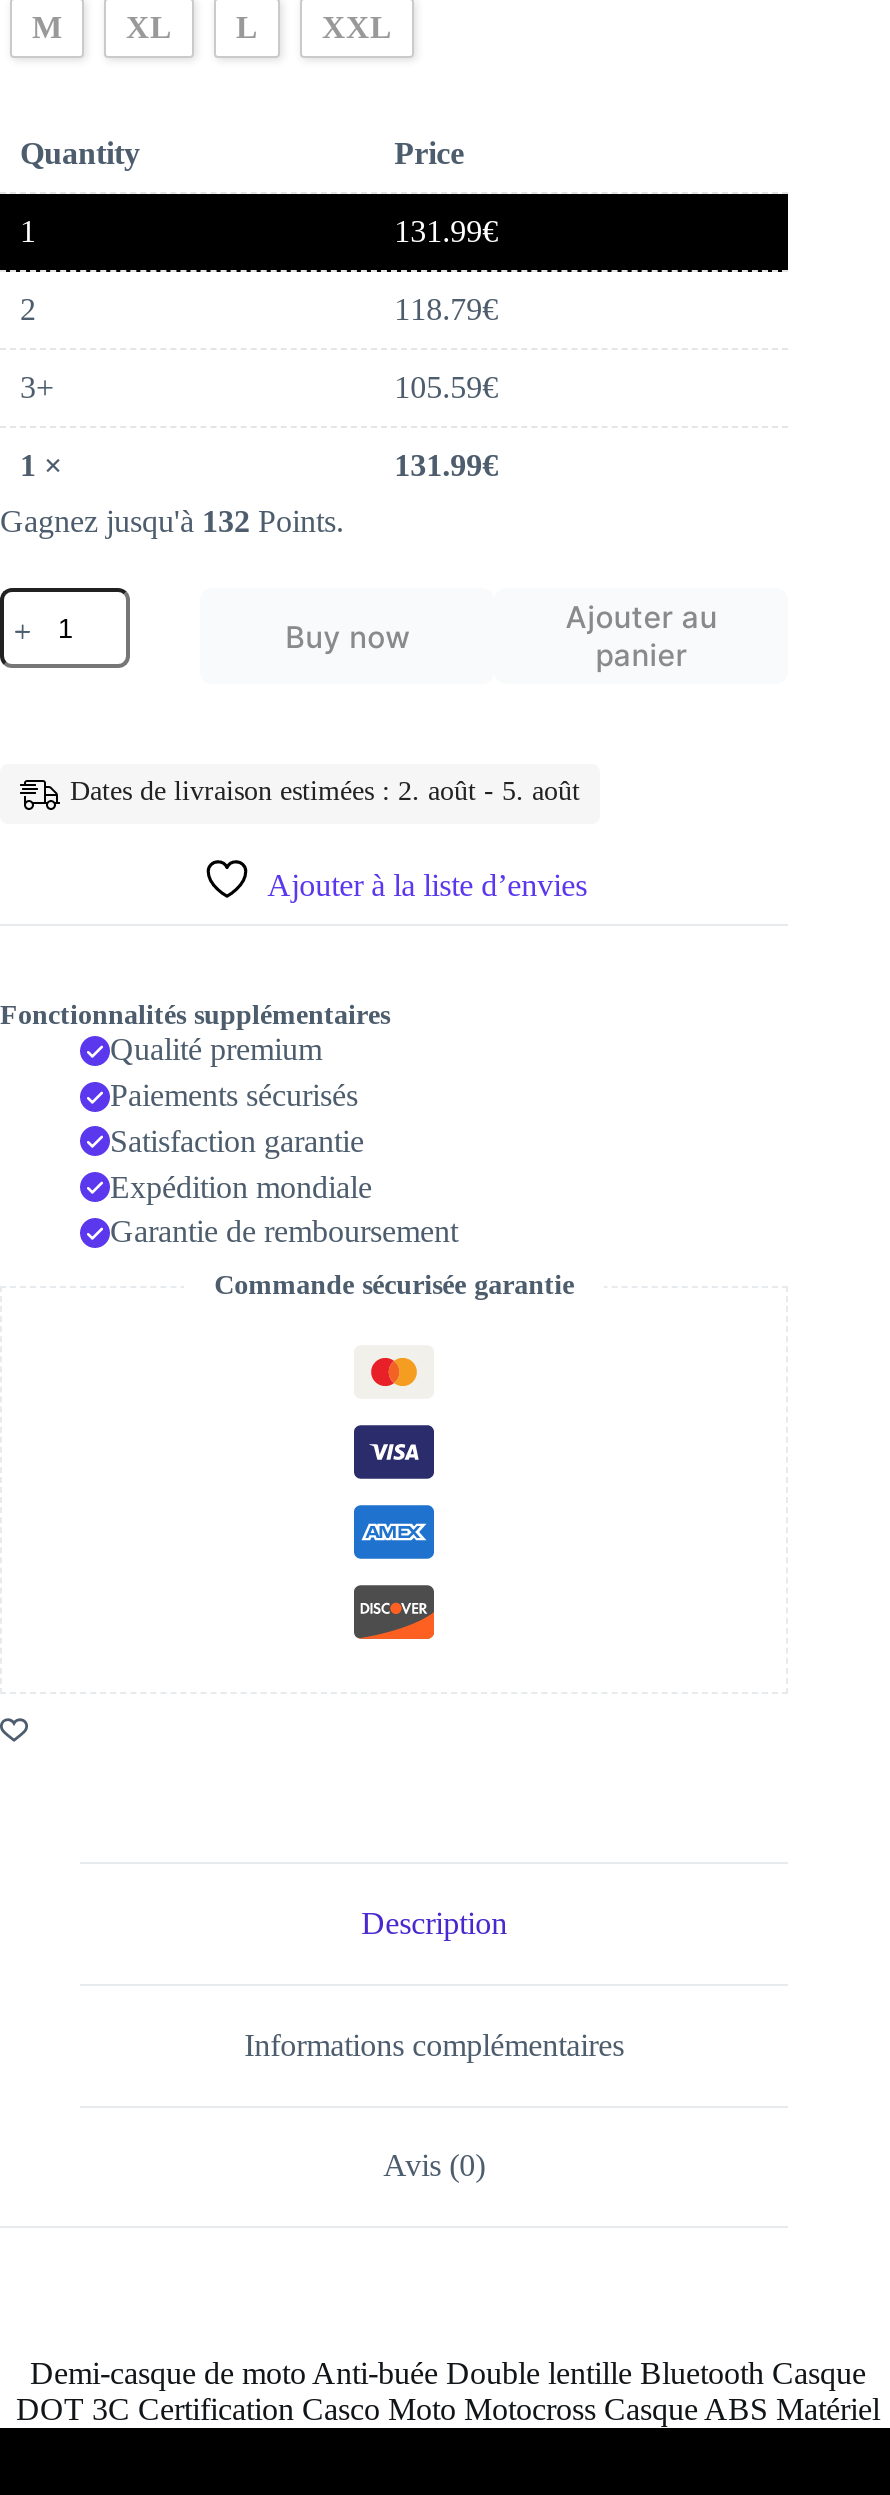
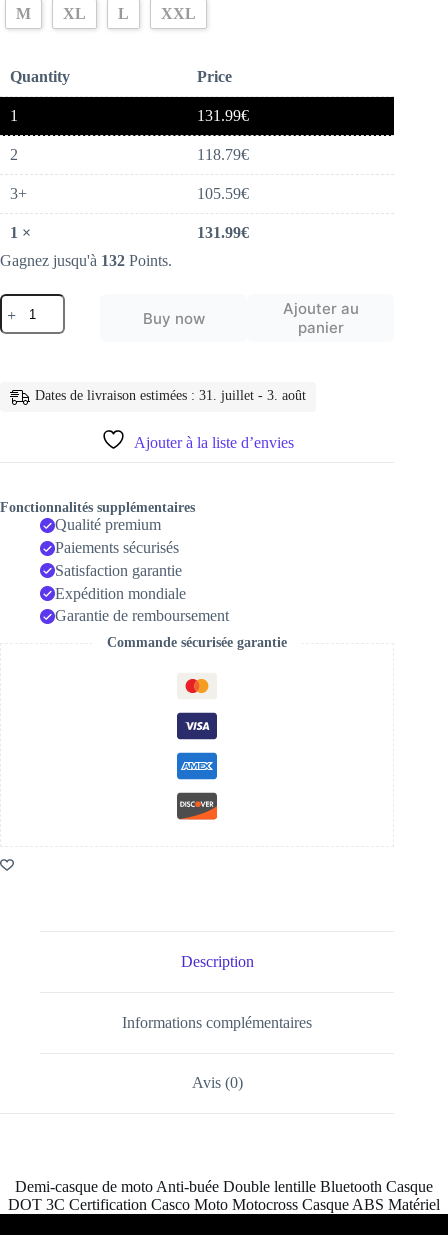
[70,777,580,807] Dates de livraison estimées : 2. août - 5. août -> [35,388,306,403] Dates de livraison estimées : 31. juillet - 3. août

